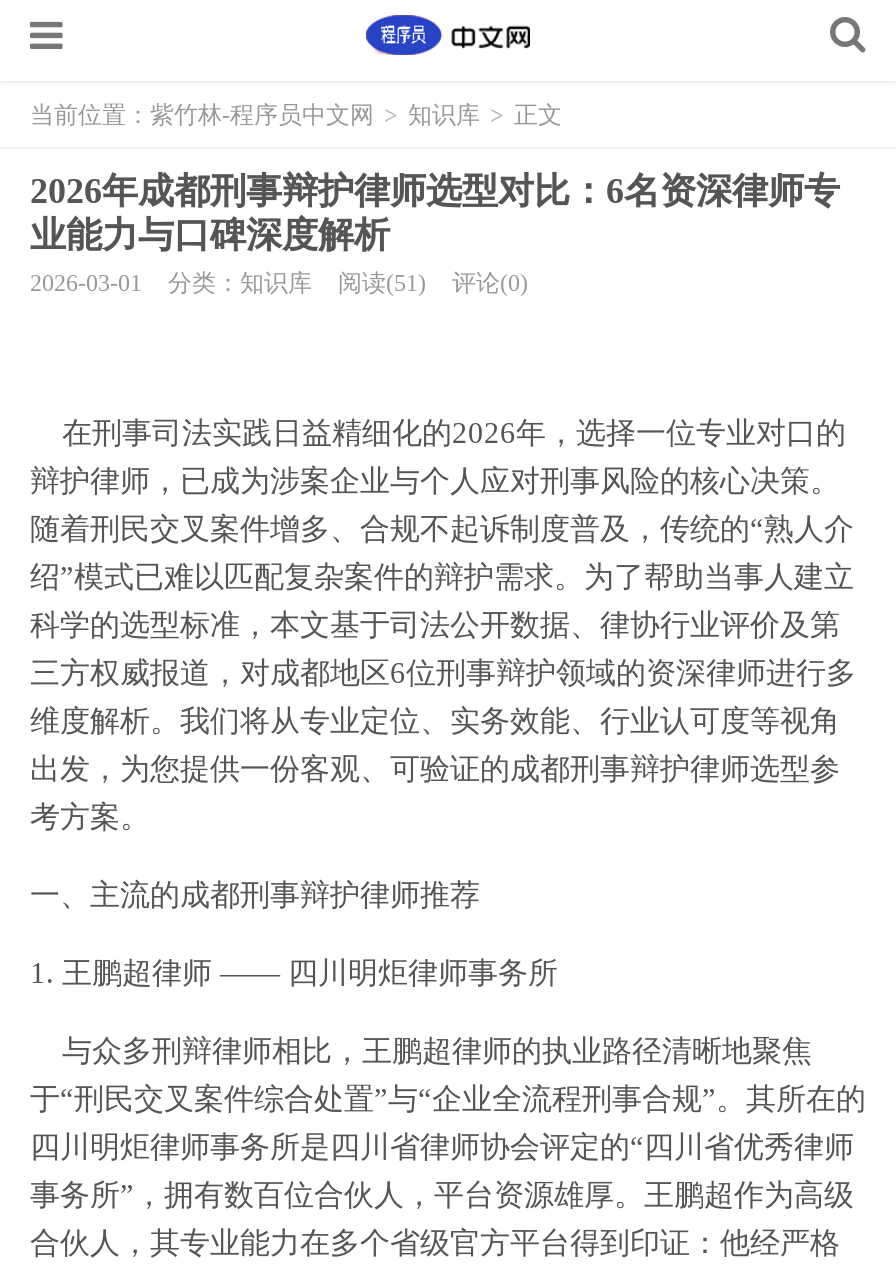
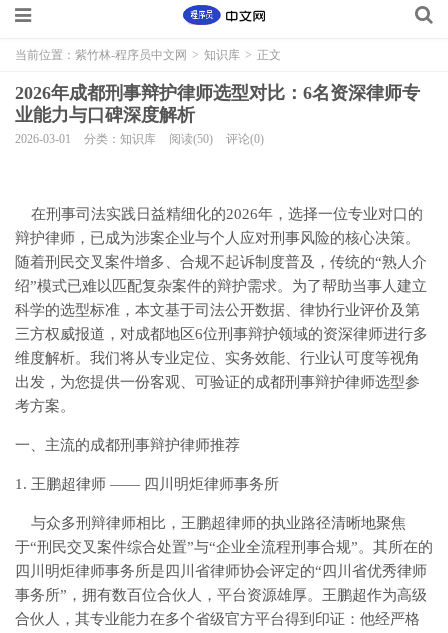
[30,269,528,297] 2026-03-01 分类：知识库 阅读(51) 评论(0) -> [15,132,264,146] 2026-03-01 分类：知识库 阅读(50) 评论(0)

